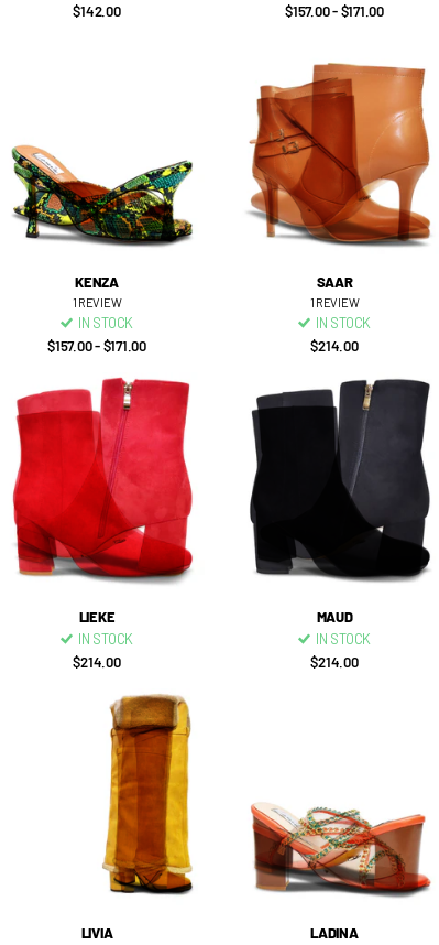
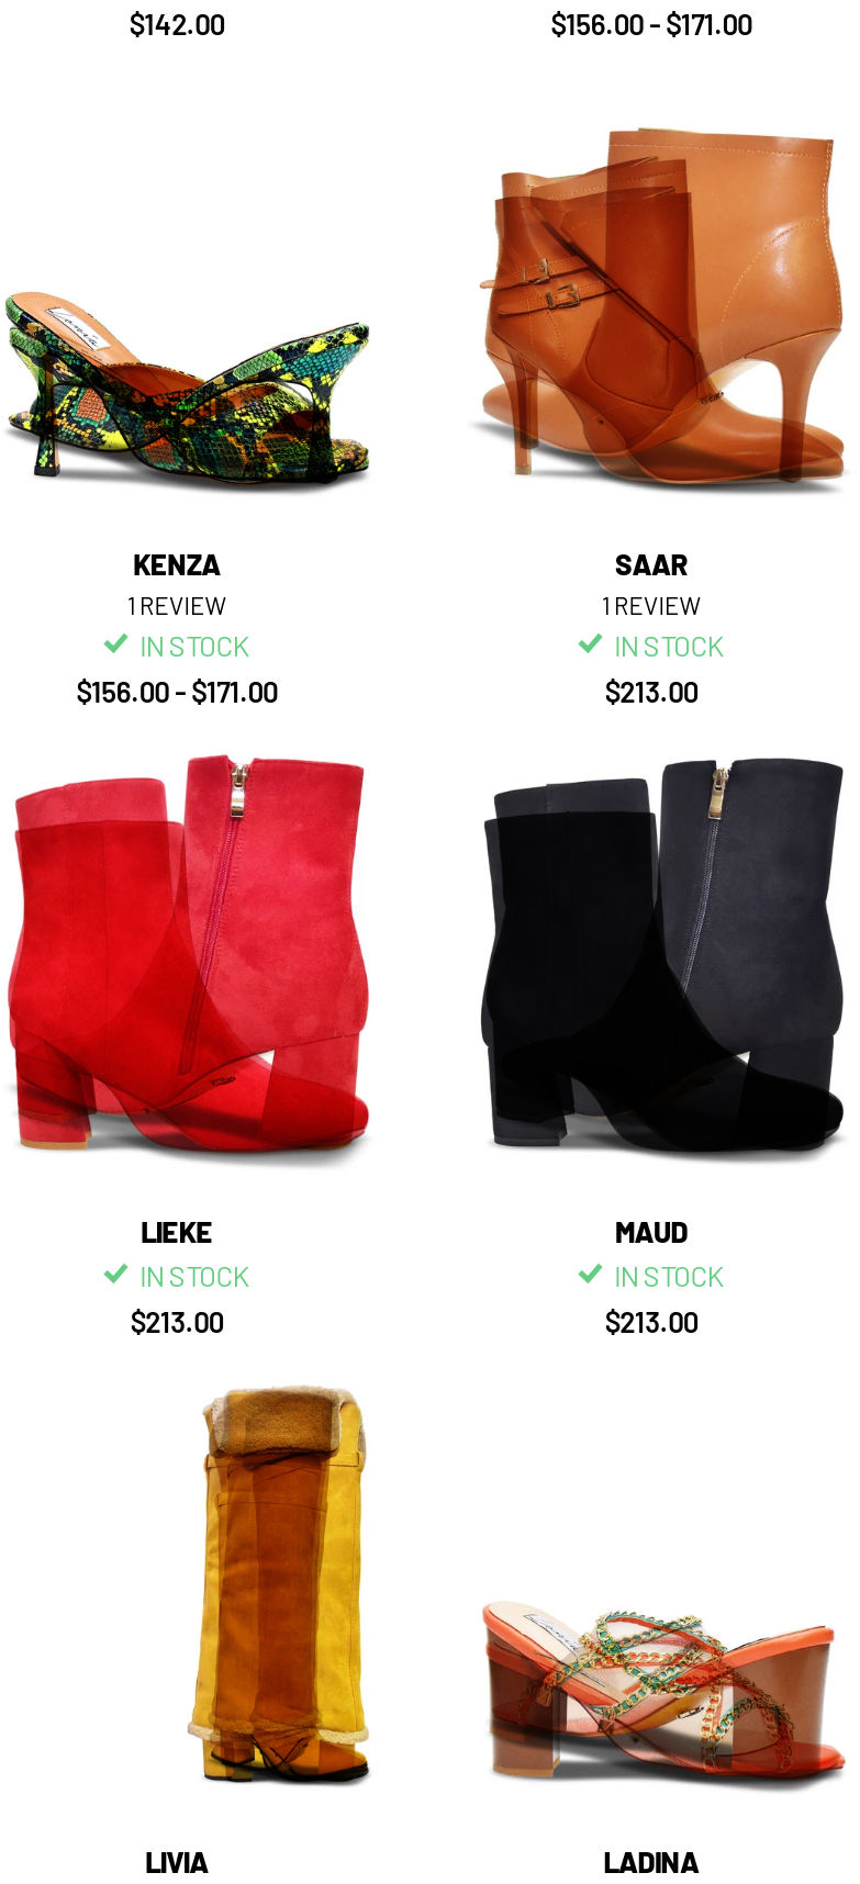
[285,3,384,20] $157.00 - $171.00 -> [551,5,752,41] $156.00 - $171.00
[48,338,146,355] $157.00 - $171.00 -> [76,673,277,708] $156.00 - $171.00
[311,338,358,355] $214.00 -> [605,673,698,708] $213.00
[73,654,121,671] $214.00 -> [130,1303,223,1338] $213.00
[311,654,358,671] $214.00 -> [605,1303,698,1338] $213.00

